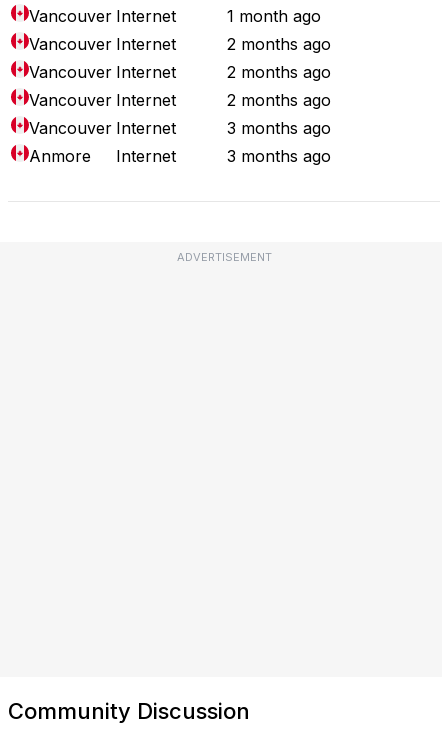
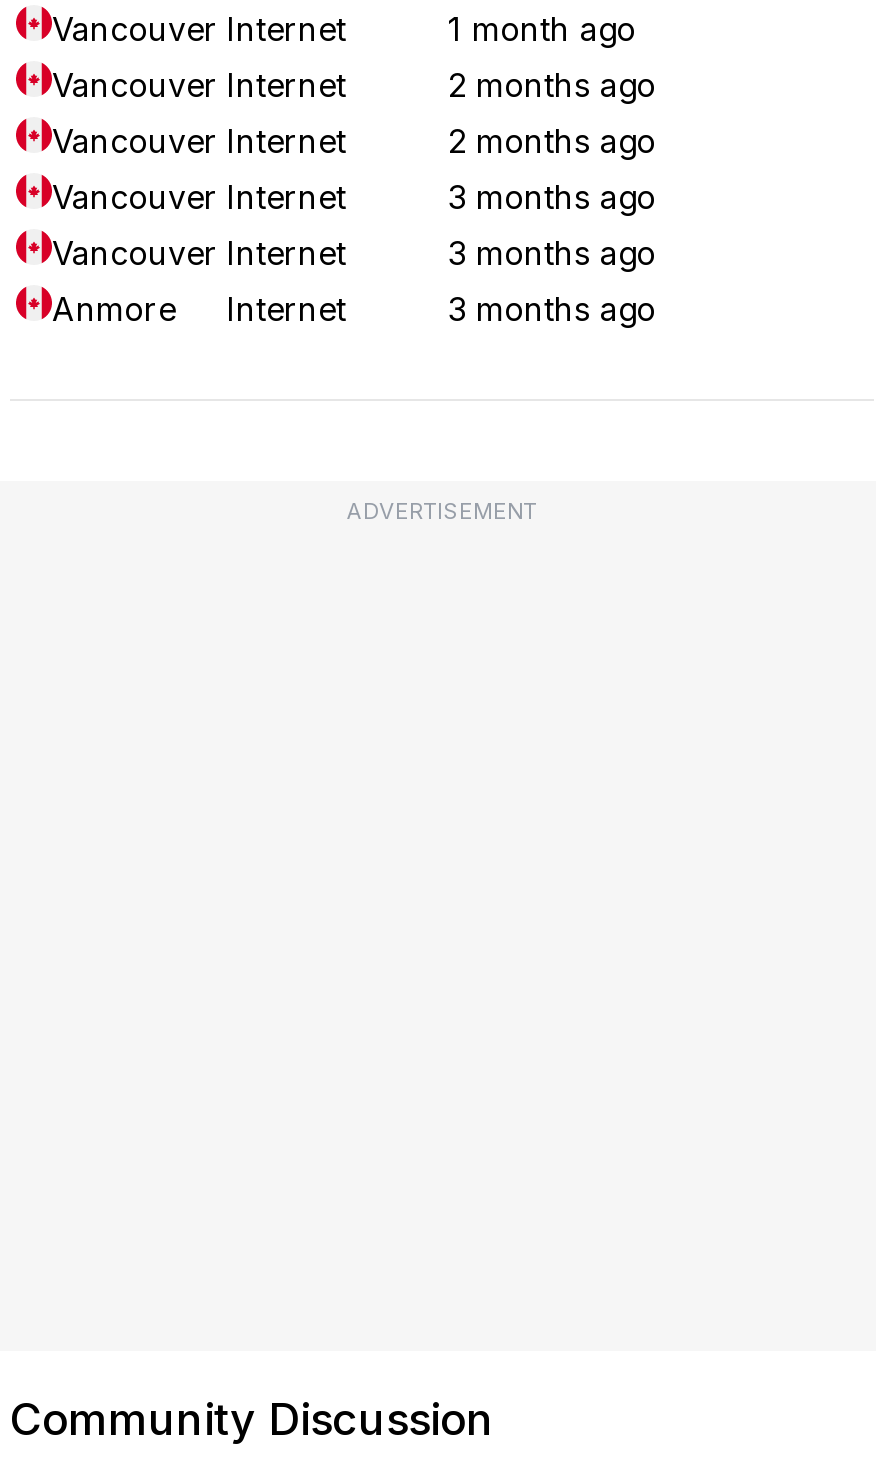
[227,90,331,110] 2 months ago -> [448,177,656,217] 3 months ago

